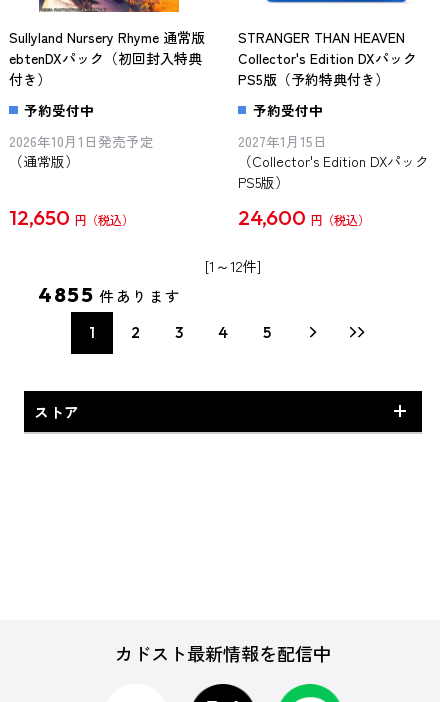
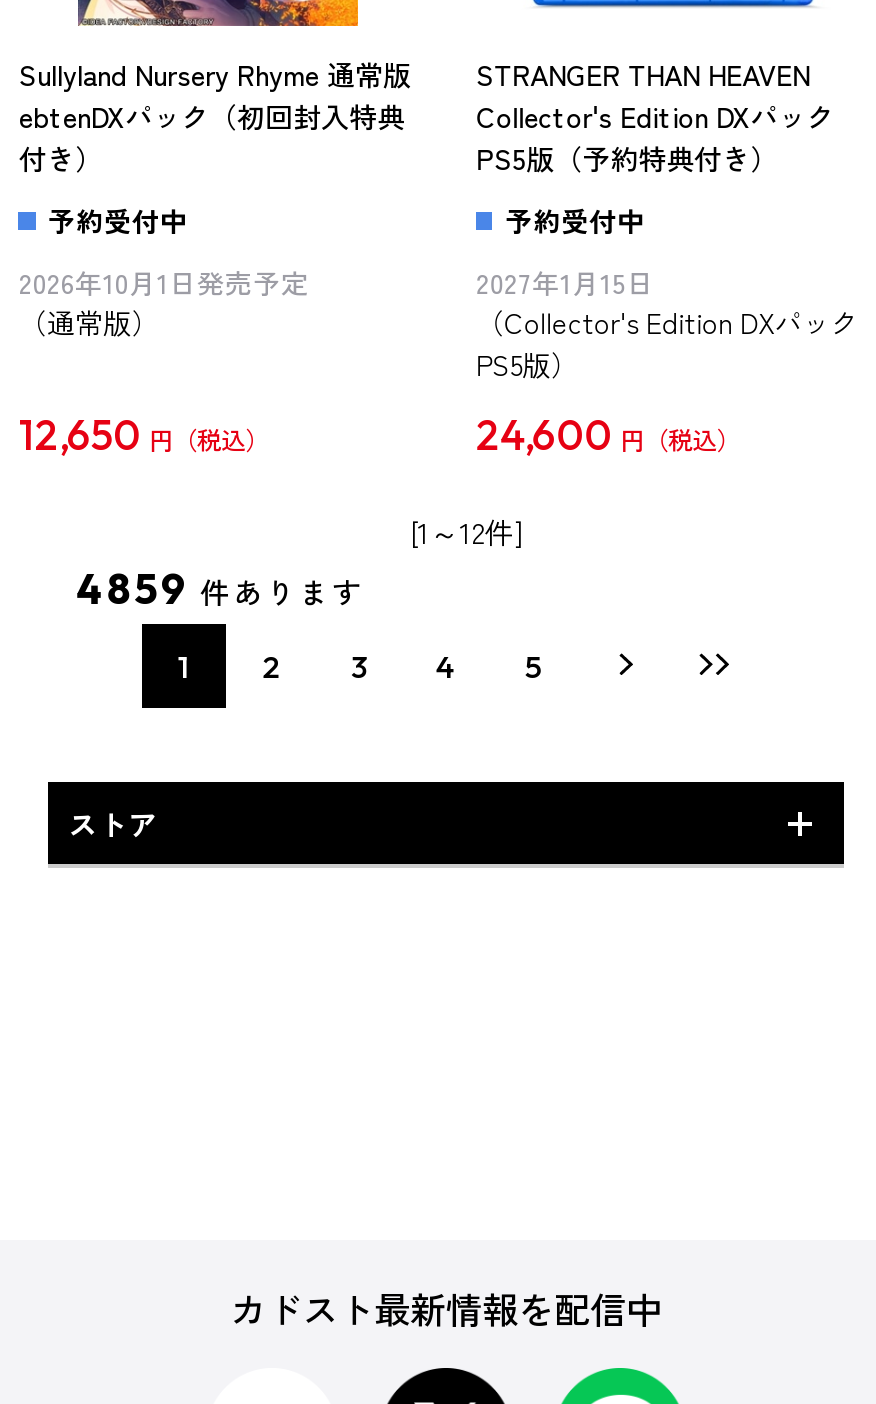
[38,281,181,307] 4855 件あります -> [76,562,365,614] 4859 件あります

